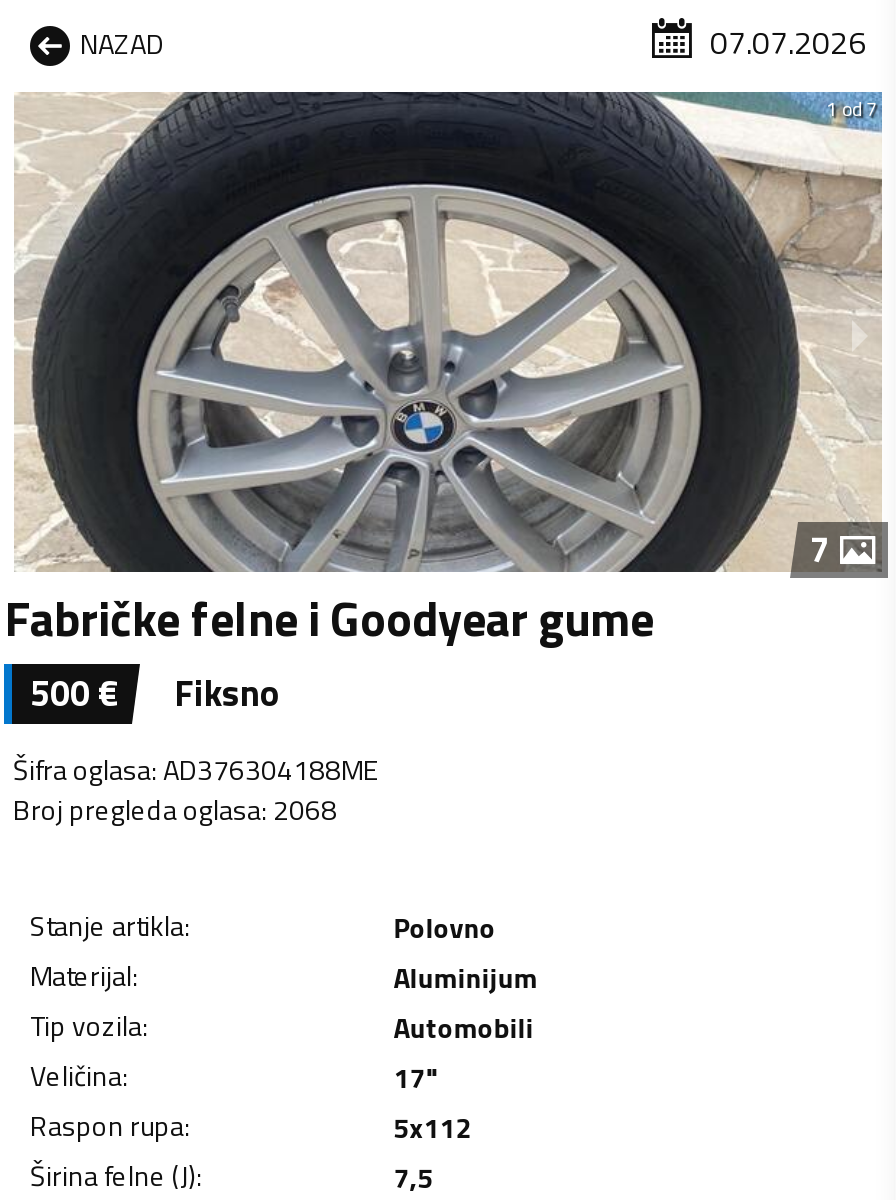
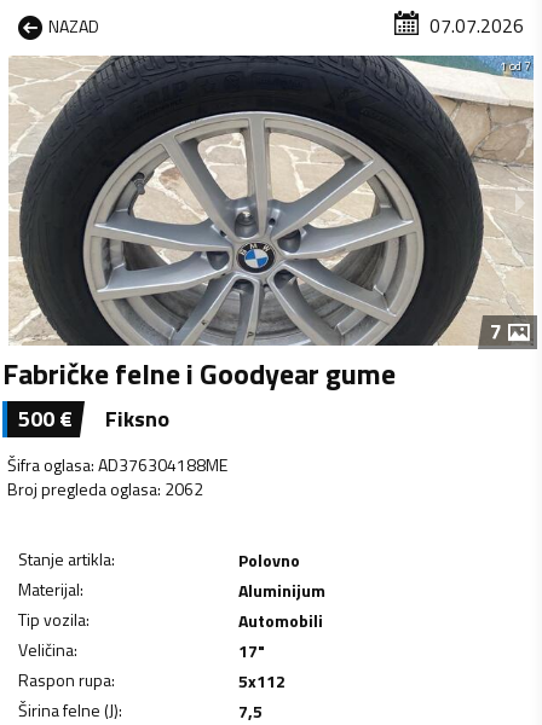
[13,789,337,831] Broj pregleda oglasa: 2068 -> [8,477,204,502] Broj pregleda oglasa: 2062

